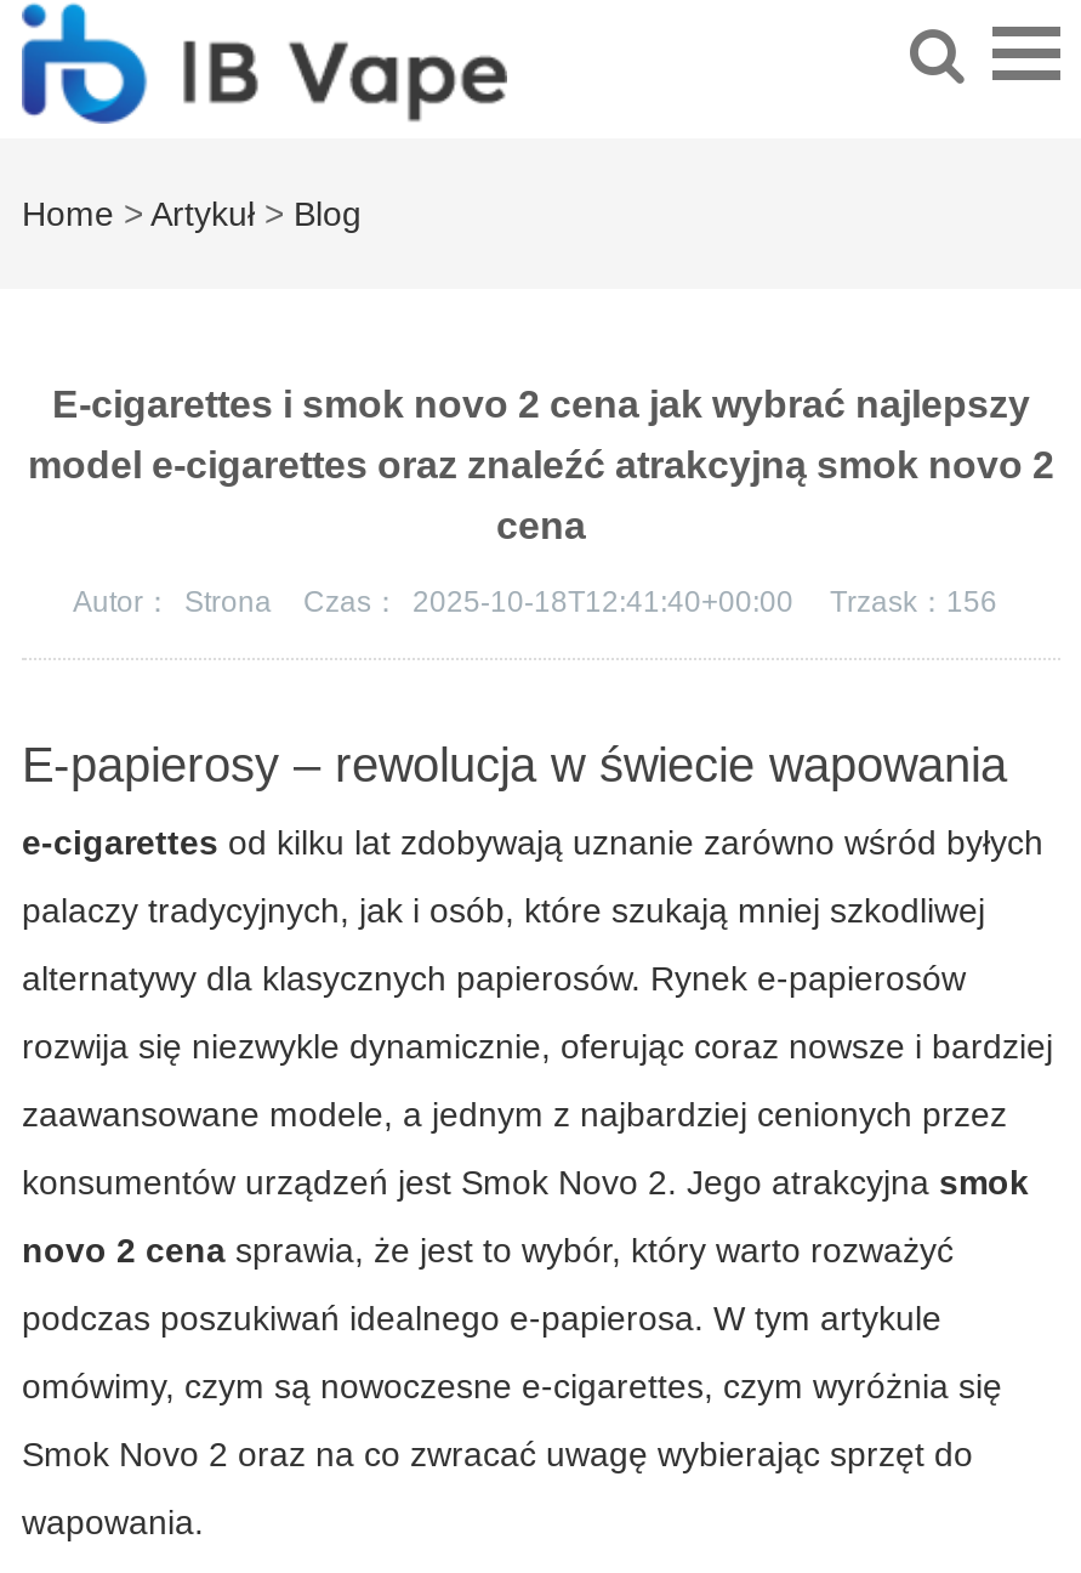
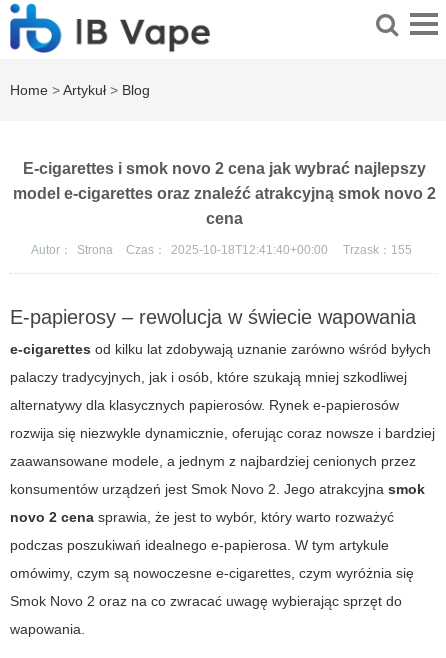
[73,586,997,620] Autor： Strona Czas： 2025-10-18T12:41:40+00:00 Trzask：156 -> [31,243,412,257] Autor： Strona Czas： 2025-10-18T12:41:40+00:00 Trzask：155

